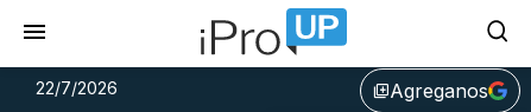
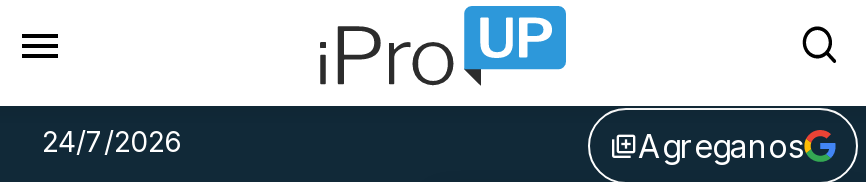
[36,78,118,98] 22/7/2026 -> [42,124,182,158] 24/7/2026

